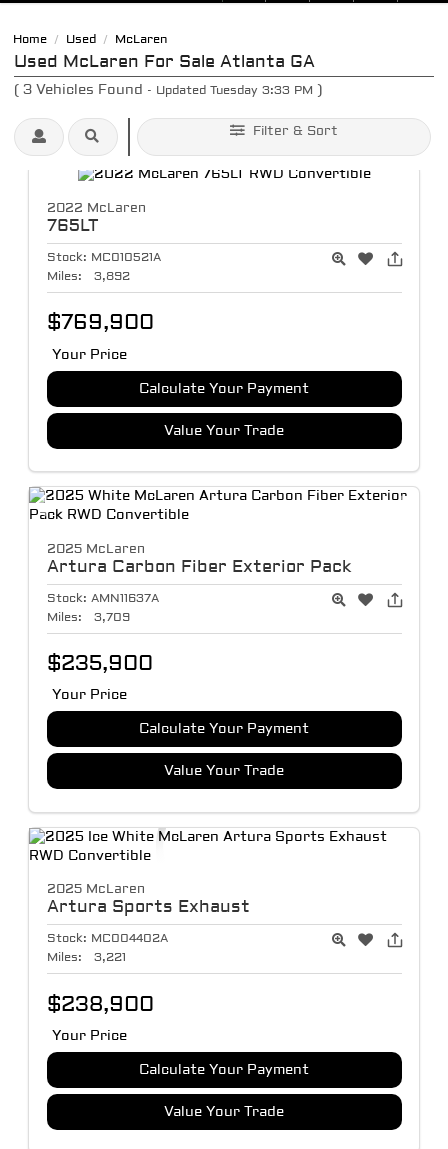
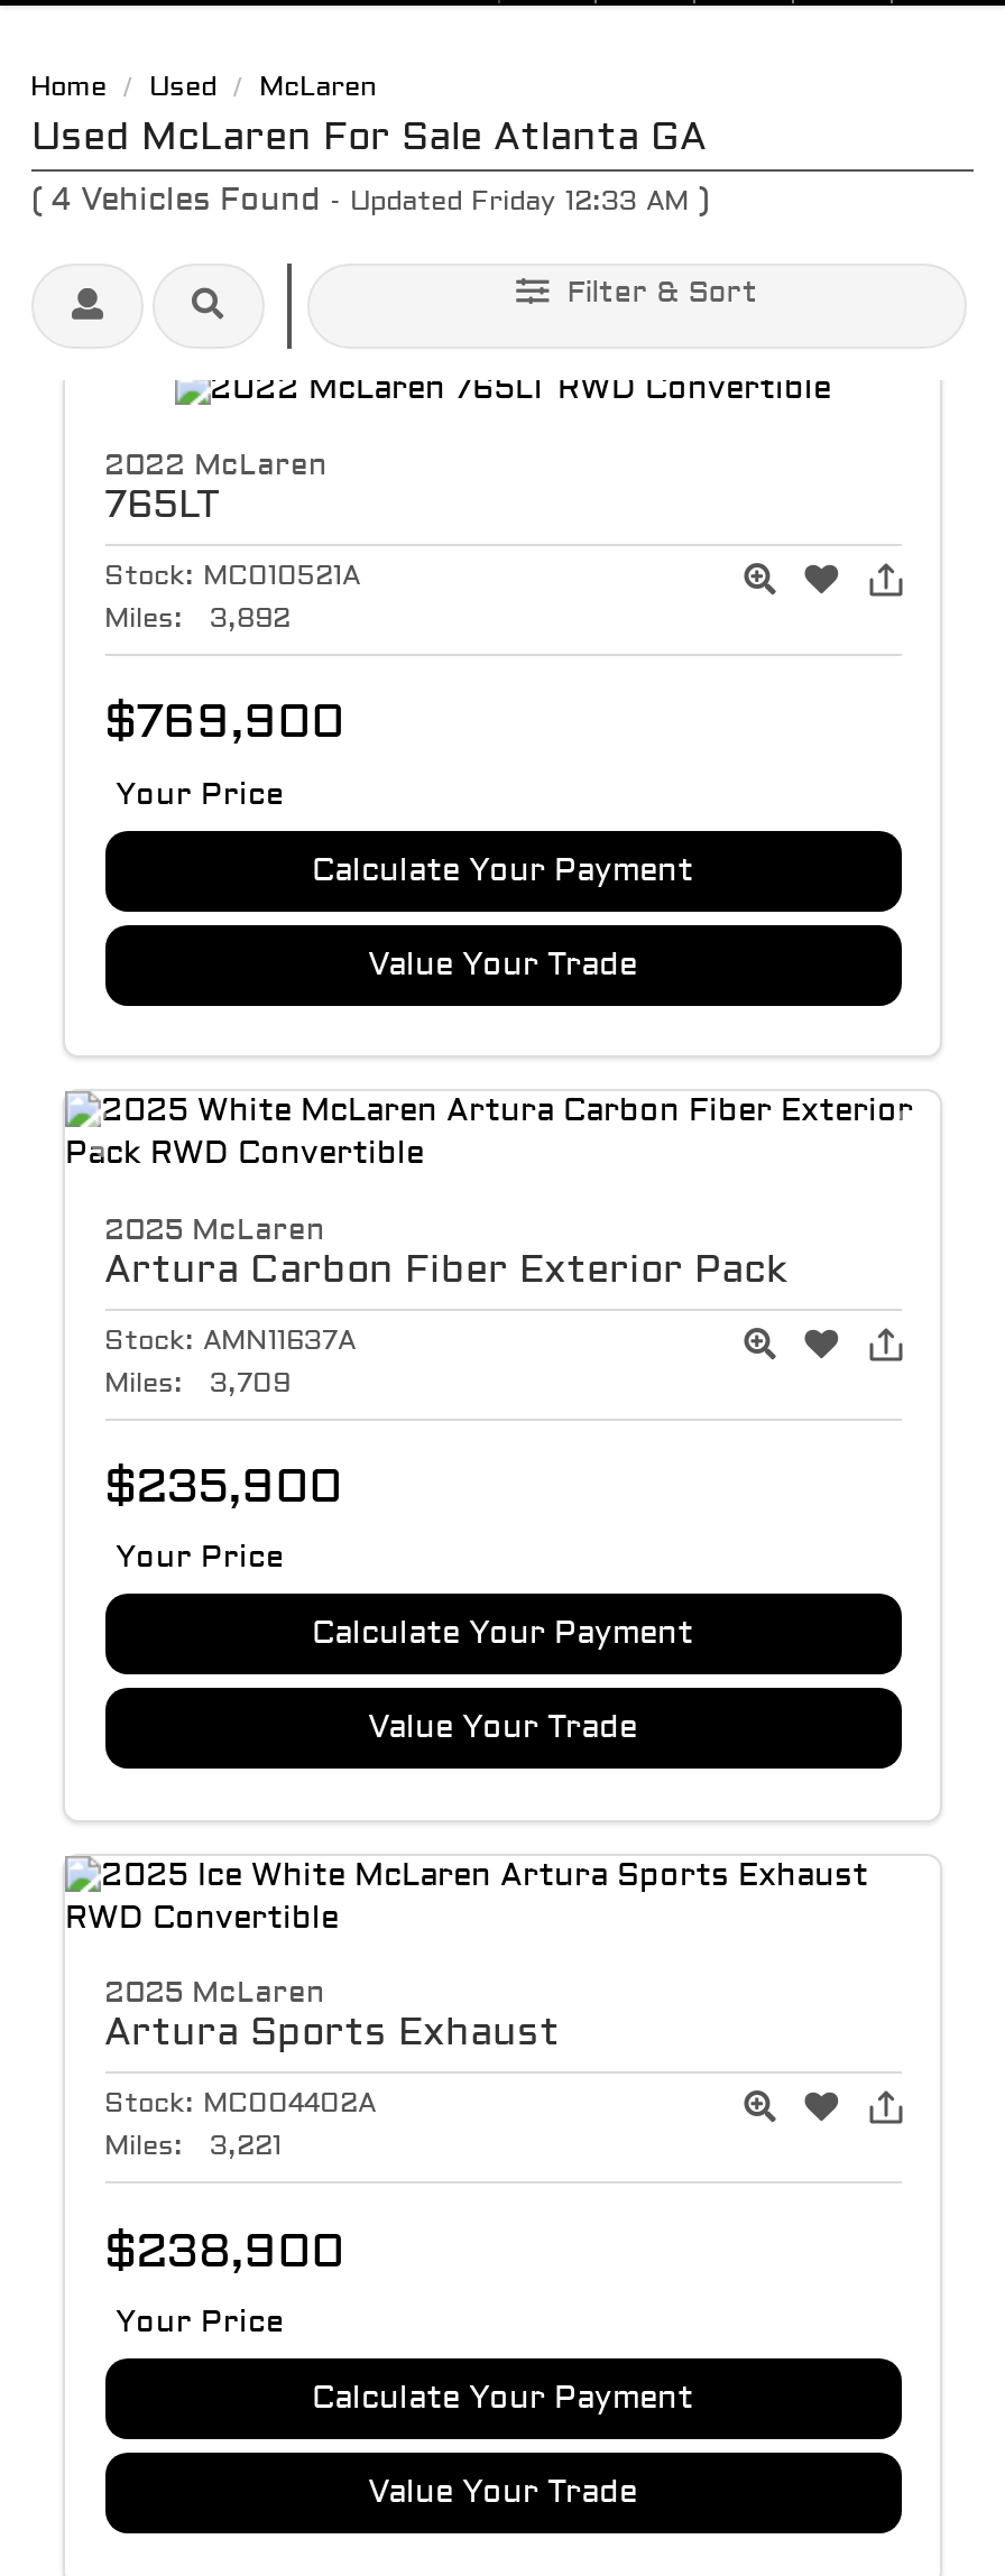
[14,84,322,97] (3 Vehicles Found - Updated Tuesday 3:33 PM) -> [31,188,709,217] (4 Vehicles Found - Updated Friday 12:33 AM)

